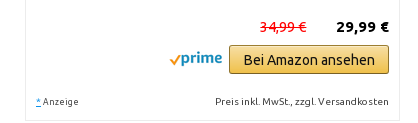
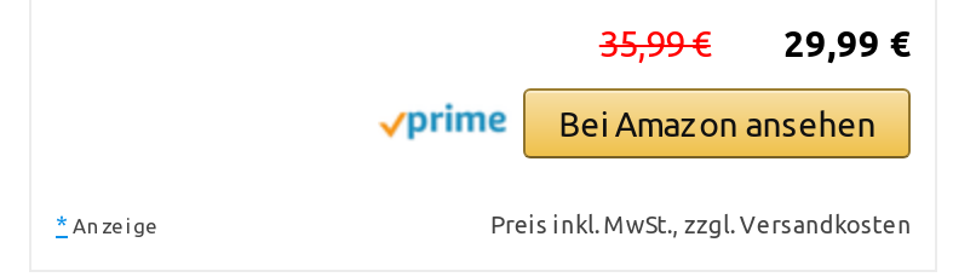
[260,18,389,35] 34,99 € 29,99 € -> [599,23,912,64] 35,99 € 29,99 €

